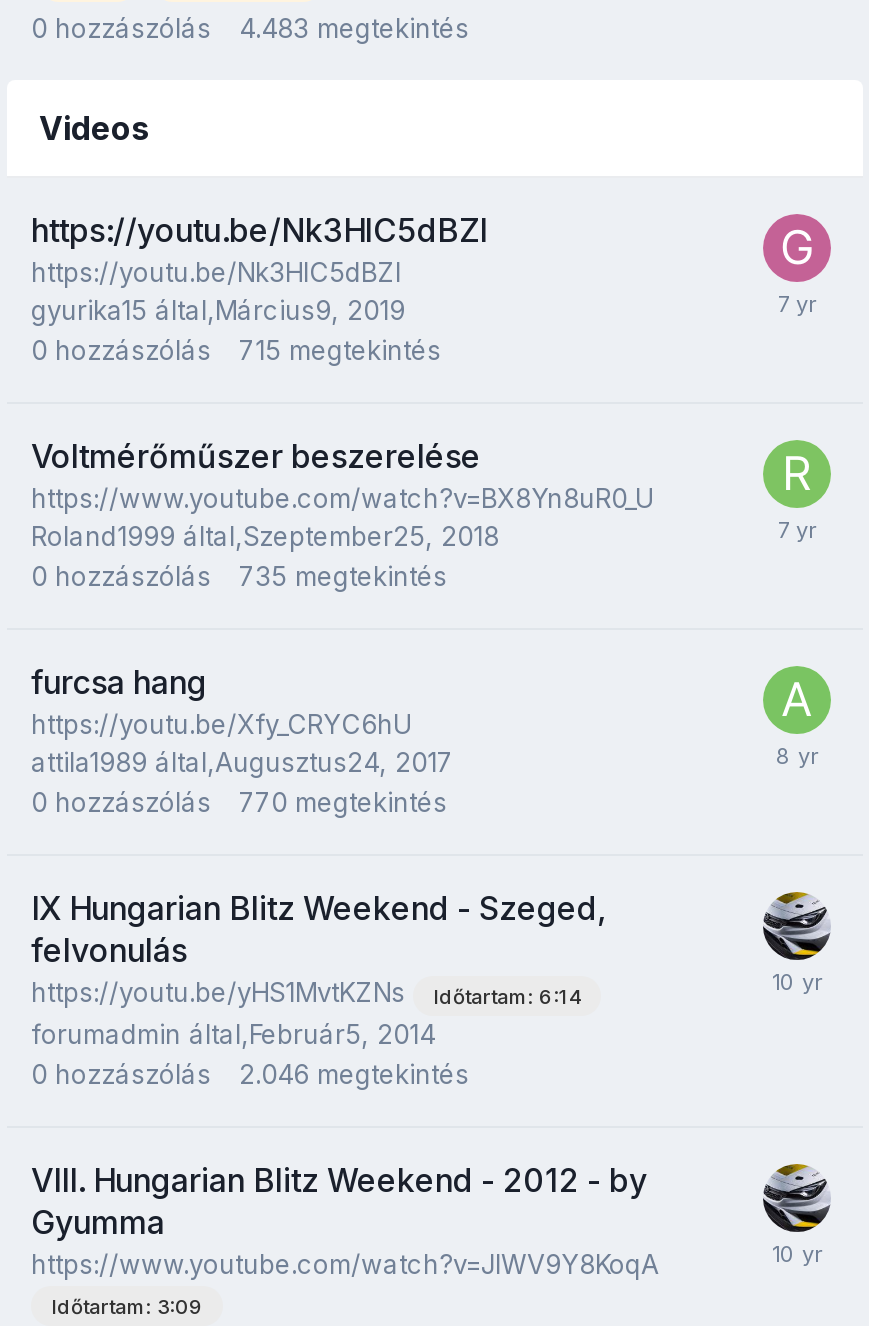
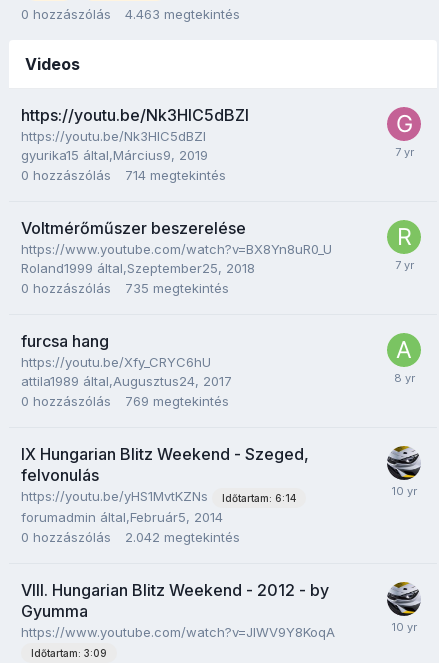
[31,13,469,45] 0 hozzászólás 4.483 megtekintés -> [21,6,240,22] 0 hozzászólás 4.463 megtekintés
[31,335,441,367] 0 hozzászólás 715 megtekintés -> [21,167,226,183] 0 hozzászólás 714 megtekintés
[31,787,447,819] 0 hozzászólás 770 megtekintés -> [21,393,229,409] 0 hozzászólás 769 megtekintés
[31,1058,469,1090] 0 hozzászólás 2.046 megtekintés -> [21,529,240,545] 0 hozzászólás 2.042 megtekintés

